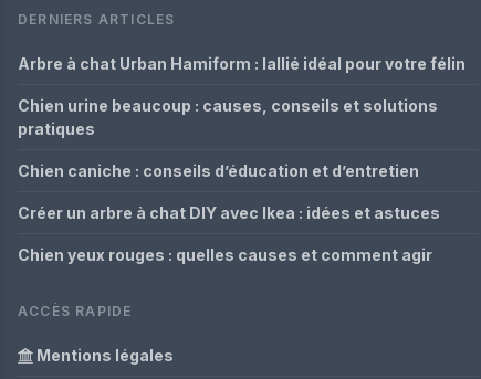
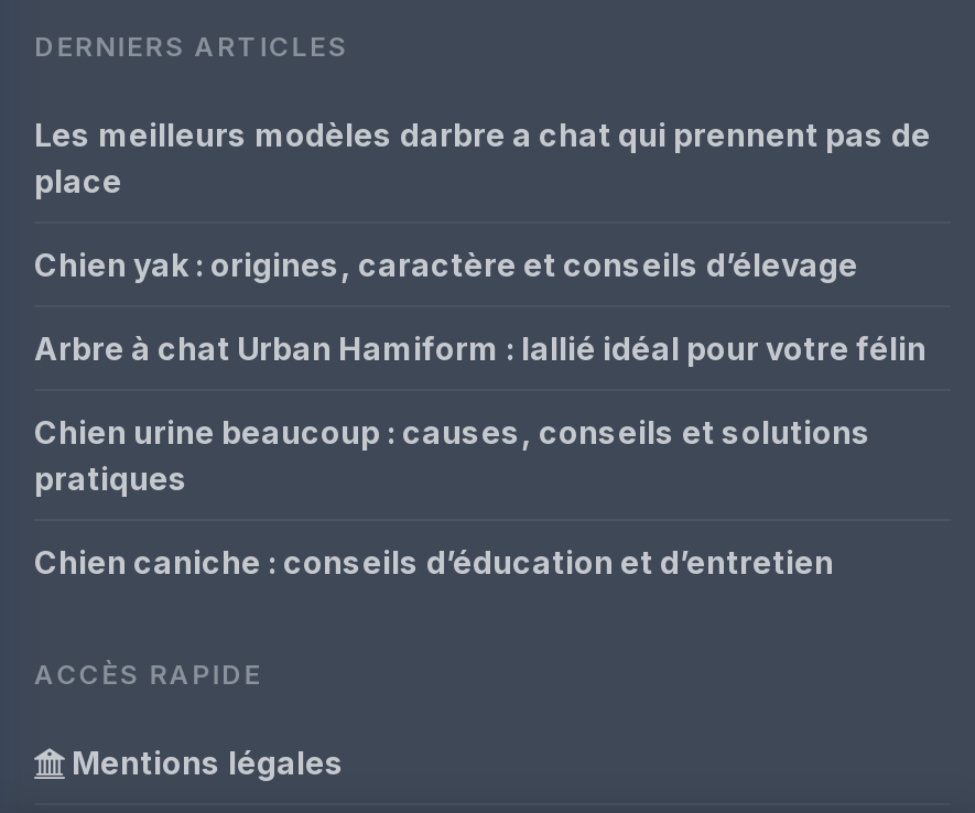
none -> [34,116,931,283] Les meilleurs modèles darbre a chat qui prennent pas de | place | Chien yak : origines, caractère et conseils d’élevage
moved [18,54,466,180] -> [34,329,927,581]: Arbre à chat Urban Hamiform : lallié idéal pour votre félin | Chien urine beaucoup : causes, conseils et solutions | pratiques | Chien caniche : conseils d’éducation et d’entretien
[18,203,440,264] Créer un arbre à chat DIY avec Ikea : idées et astuces | Chien yeux rouges : quelles causes et comment agir -> none

